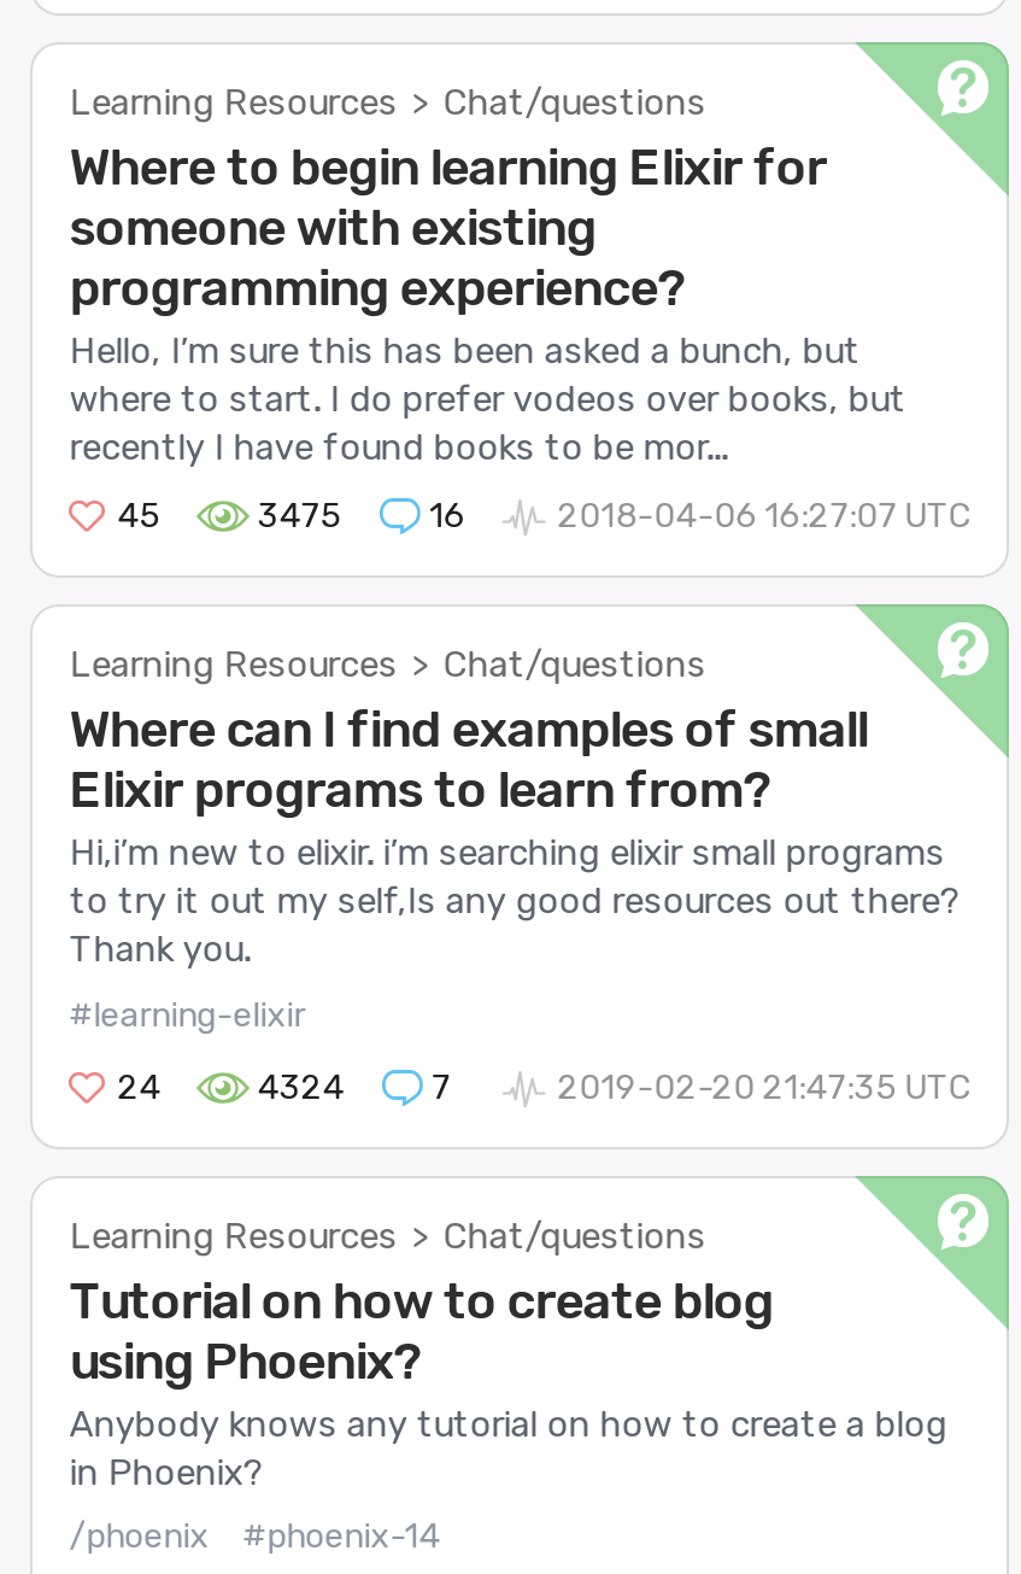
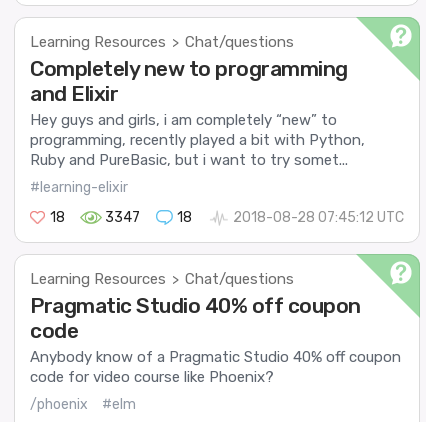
[69,136,970,971] Where to begin learning Elixir for | someone with existing | programming experience? | Hello, I’m sure this has been asked a bunch, but | where to start. I do prefer vodeos over books, but | recently I have found books to be mor... | 45 | 3475 | 16 | 2018-04-06 16:27:07 UTC | Learning Resources > Chat/questions | Where can I find examples of small | Elixir programs to learn from? | Hi,i’m new to elixir. i’m searching elixir small programs | to try it out my self,Is any good resources out there? | Thank you. -> [30,56,365,169] Completely new to programming | and Elixir | Hey guys and girls, i am completely “new” to | programming, recently played a bit with Python, | Ruby and PureBasic, but i want to try somet...
[117,1067,161,1108] 24 -> [50,209,65,226] 18
[258,1067,345,1108] 4324 -> [105,209,140,226] 3347
[432,1067,451,1108] 7 -> [177,209,192,226] 18
[558,1067,970,1108] 2019-02-20 21:47:35 UTC -> [233,209,404,226] 2018-08-28 07:45:12 UTC
[69,1270,947,1494] Tutorial on how to create blog | using Phoenix? | Anybody knows any tutorial on how to create a blog | in Phoenix? -> [30,293,401,386] Pragmatic Studio 40% off coupon | code | Anybody know of a Pragmatic Studio 40% off coupon | code for video course like Phoenix?
[243,1517,440,1558] #phoenix-14 -> [102,396,136,413] #elm

